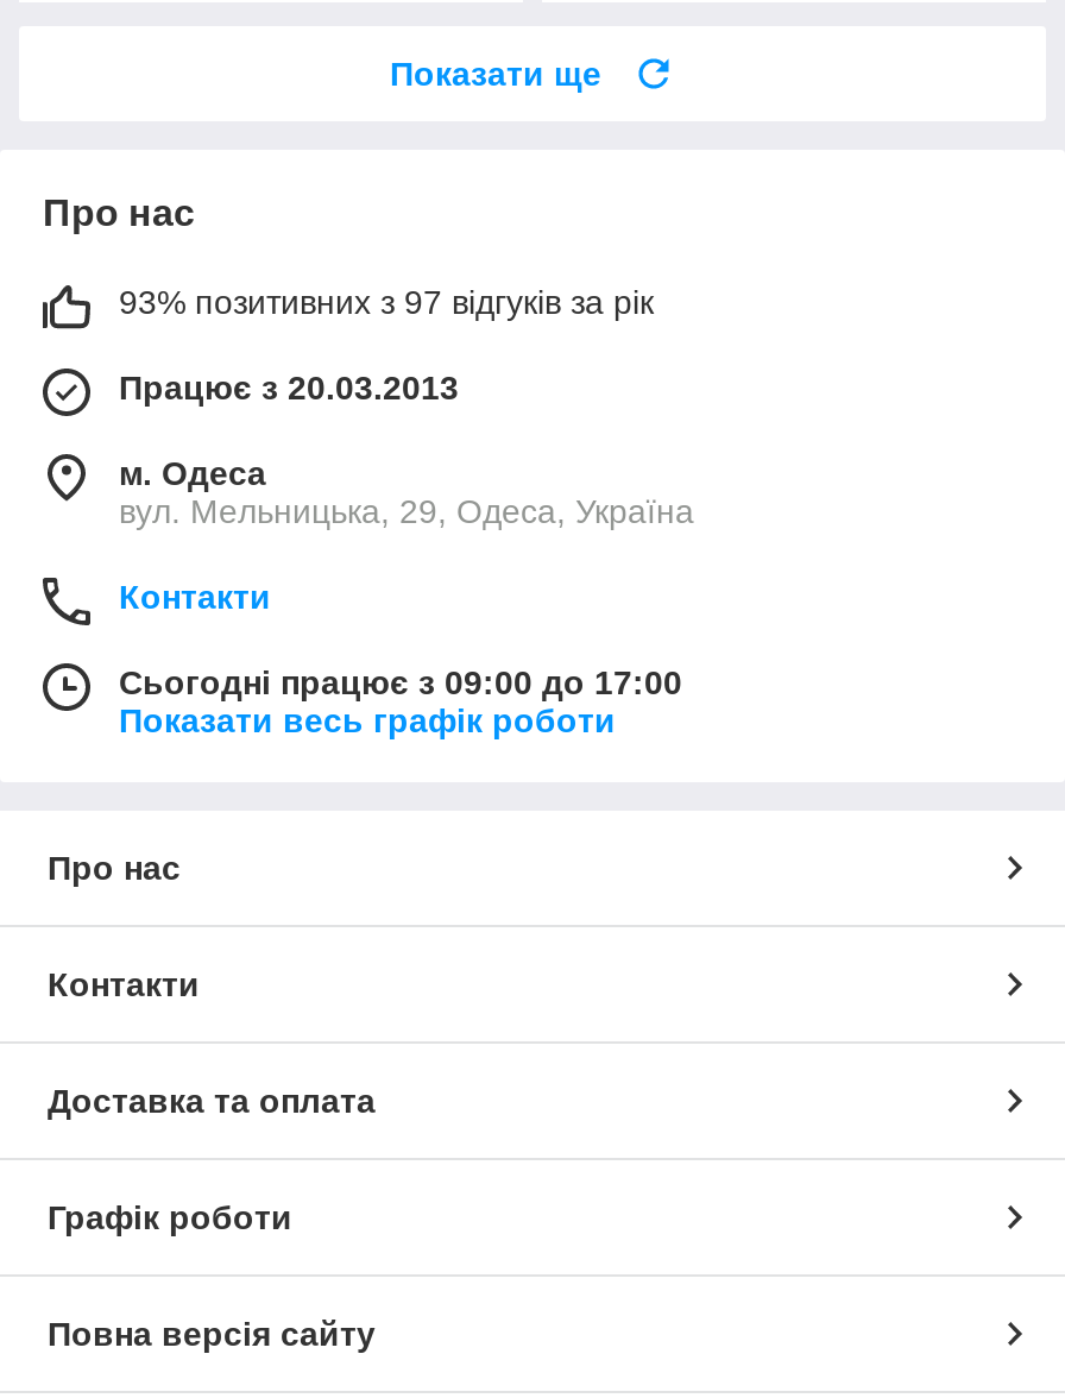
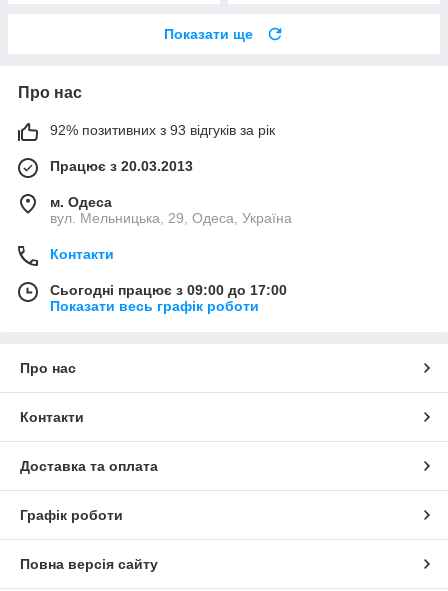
[119,282,654,320] 93% позитивних з 97 відгуків за рік -> [50,122,275,138] 92% позитивних з 93 відгуків за рік

